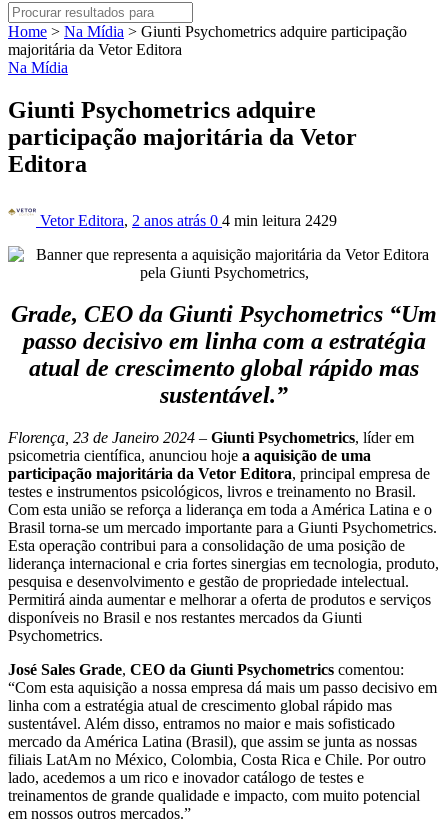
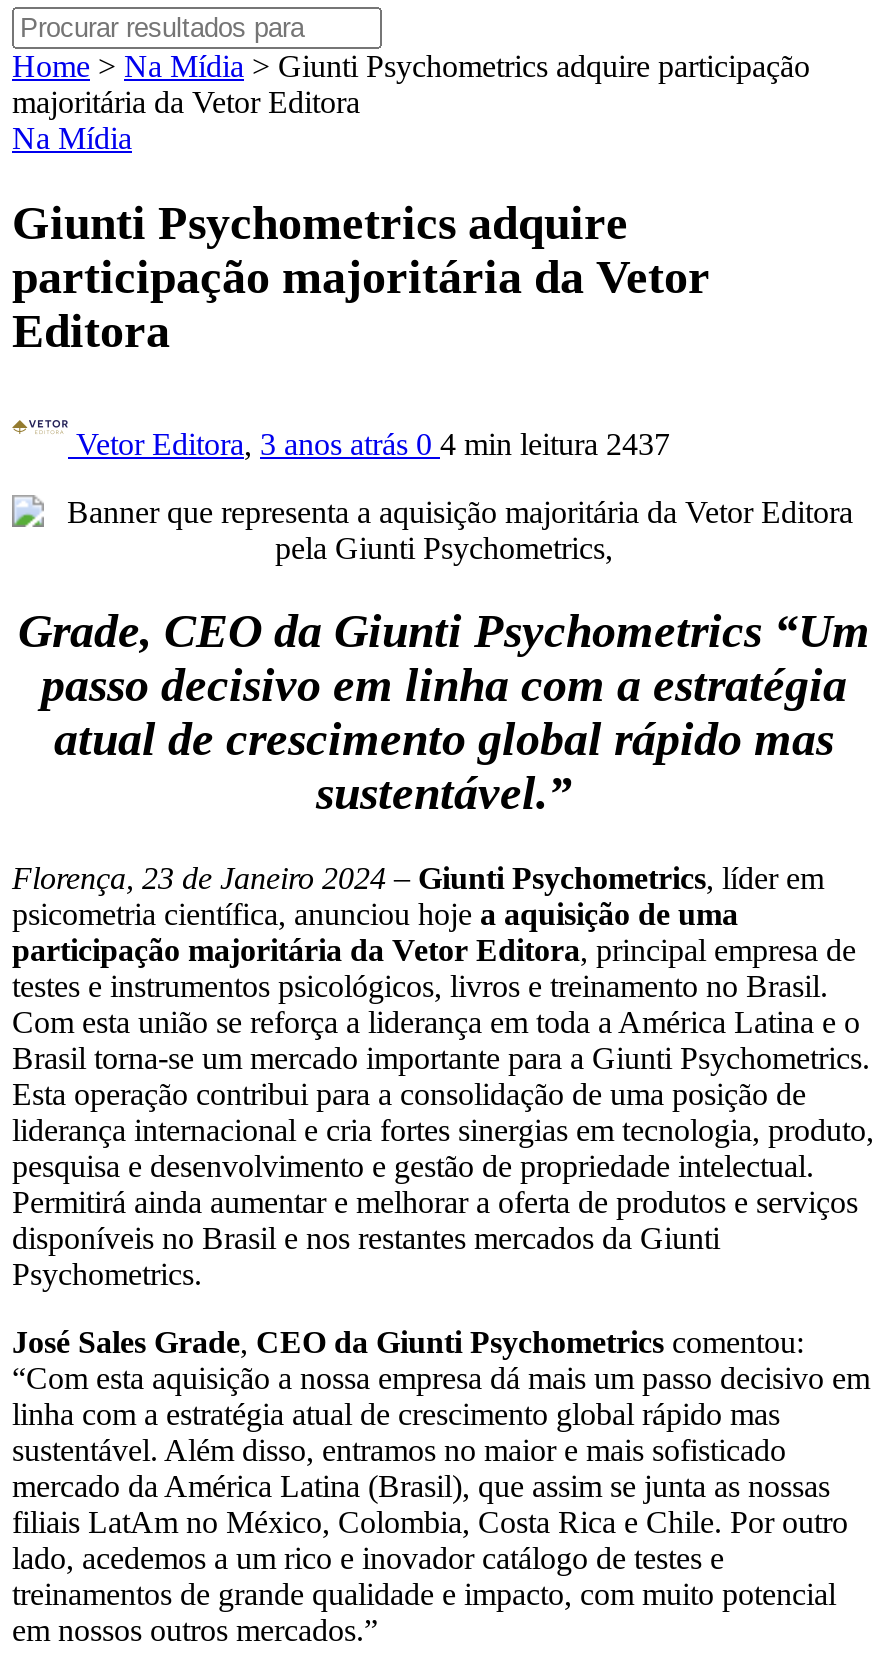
[40,211,337,228] Vetor Editora, 2 anos atrás 0 4 min leitura 2429 -> [76,426,670,460] Vetor Editora, 3 anos atrás 0 4 min leitura 2437

